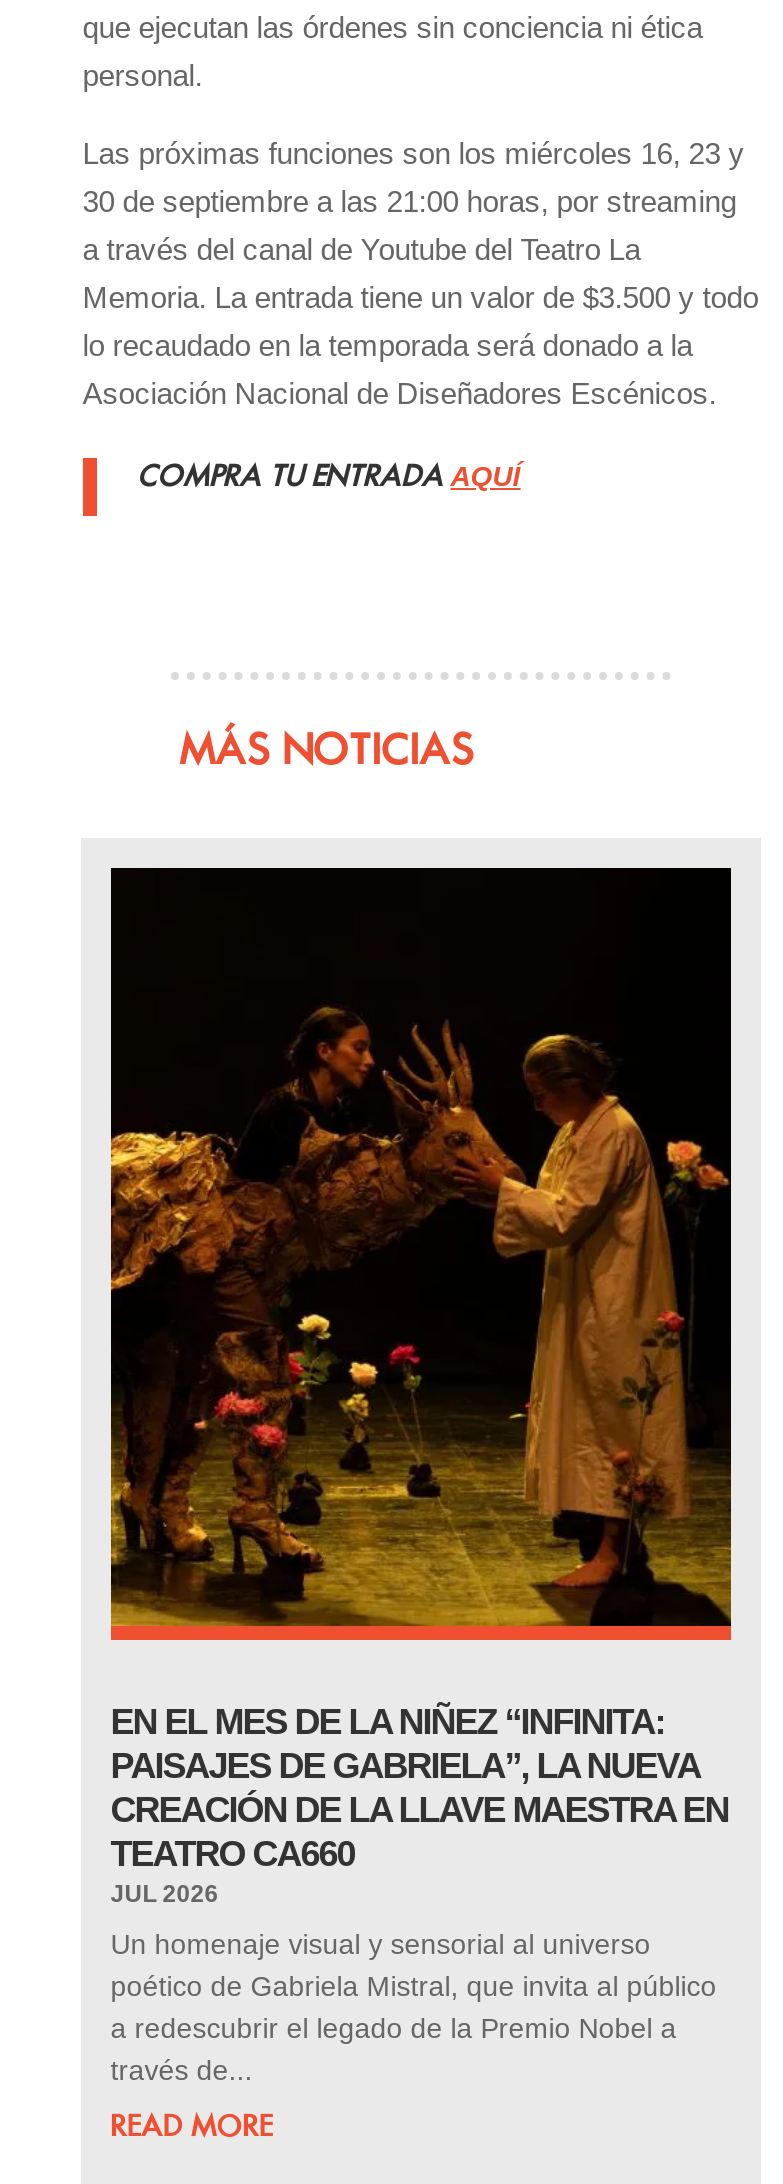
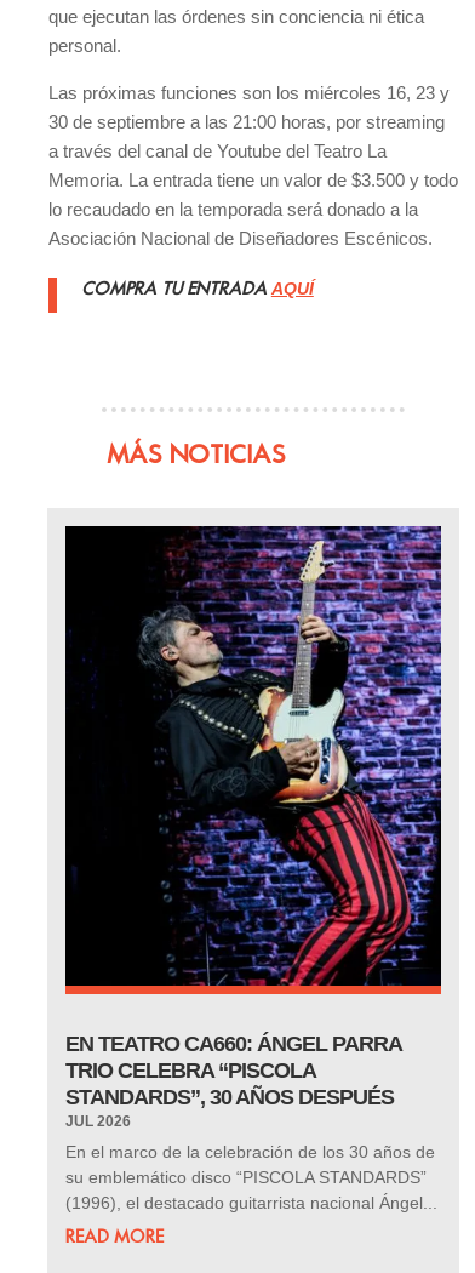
[109,866,733,1874] [image] | EN EL MES DE LA NIÑEZ “INFINITA: | PAISAJES DE GABRIELA”, LA NUEVA | CREACIÓN DE LA LLAVE MAESTRA EN | TEATRO CA660 -> [64,525,442,1109] [image] | EN TEATRO CA660: ÁNGEL PARRA | TRIO CELEBRA “PISCOLA | STANDARDS”, 30 AÑOS DESPUÉS
[111,1928,717,2086] Un homenaje visual y sensorial al universo | poético de Gabriela Mistral, que invita al público | a redescubrir el legado de la Premio Nobel a | través de... -> [65,1142,437,1213] En el marco de la celebración de los 30 años de | su emblemático disco “PISCOLA STANDARDS” | (1996), el destacado guitarrista nacional Ángel...

